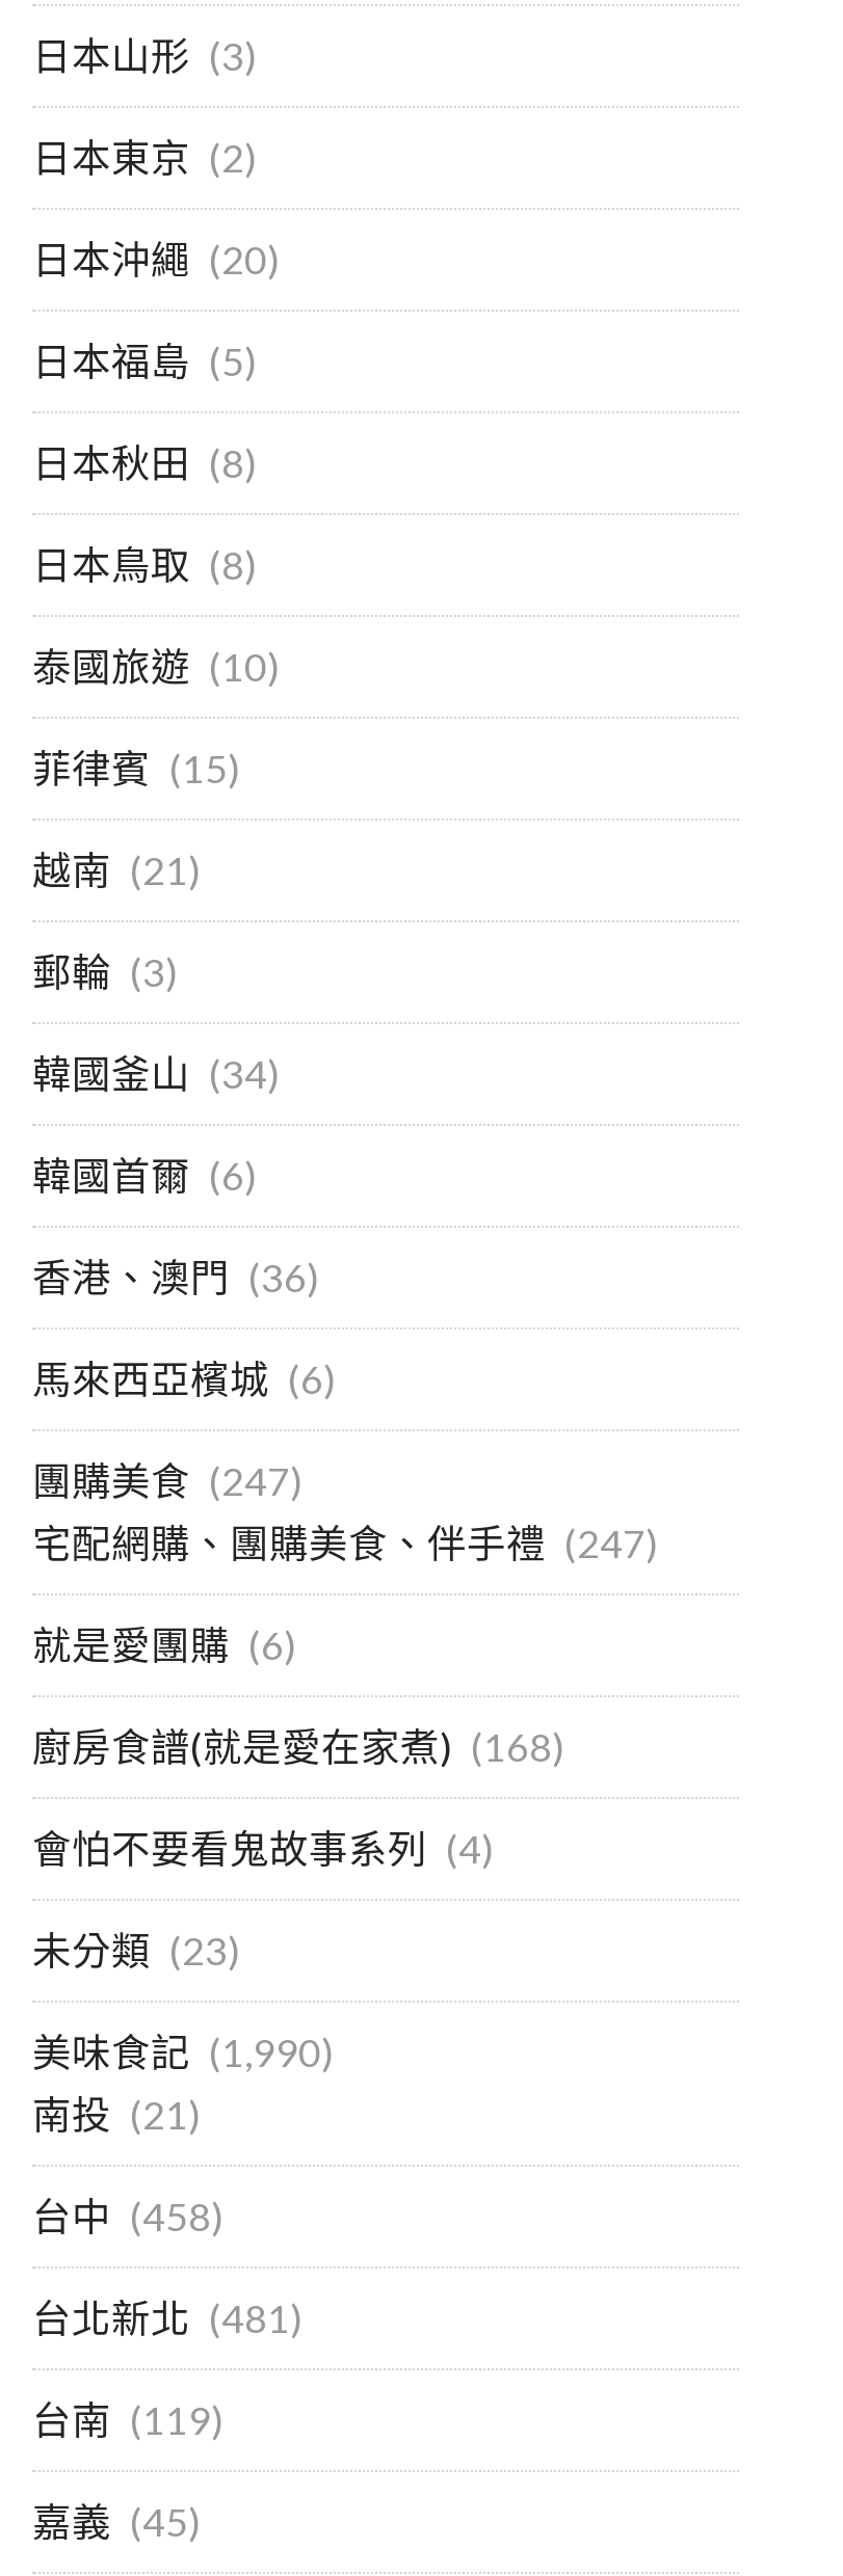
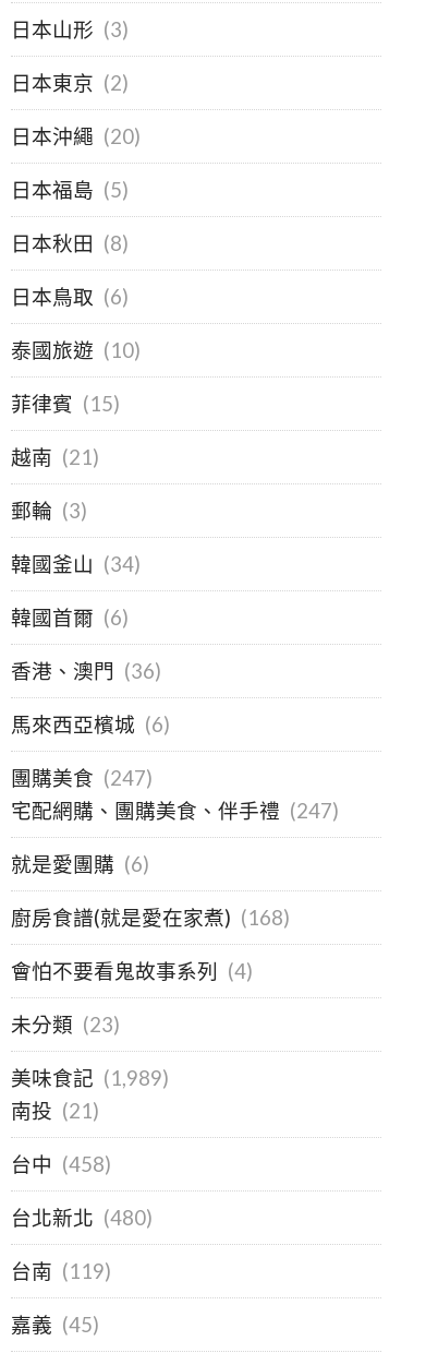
[32,542,257,588] 日本鳥取 (8) -> [11,285,129,309] 日本鳥取 (6)
[32,2029,334,2075] 美味食記 (1,990) -> [11,1066,169,1090] 美味食記 (1,989)
[32,2295,302,2341] 台北新北 (481) -> [11,1206,153,1230] 台北新北 (480)

